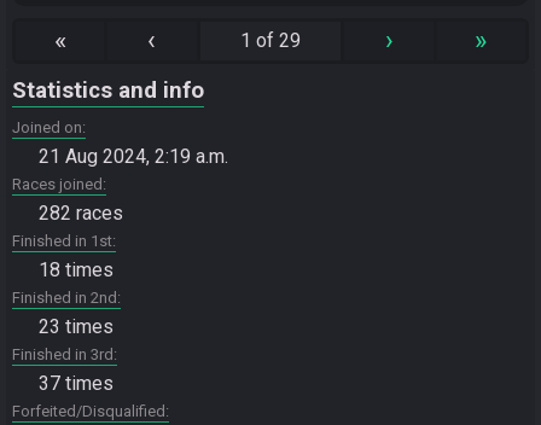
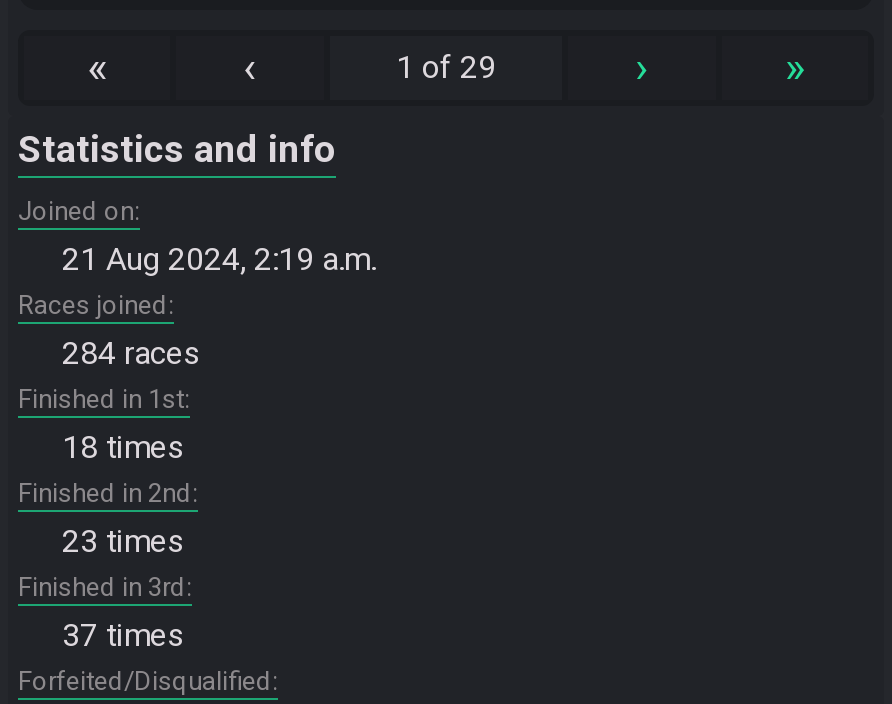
[39,202,123,225] 282 races -> [62,334,202,372] 284 races

